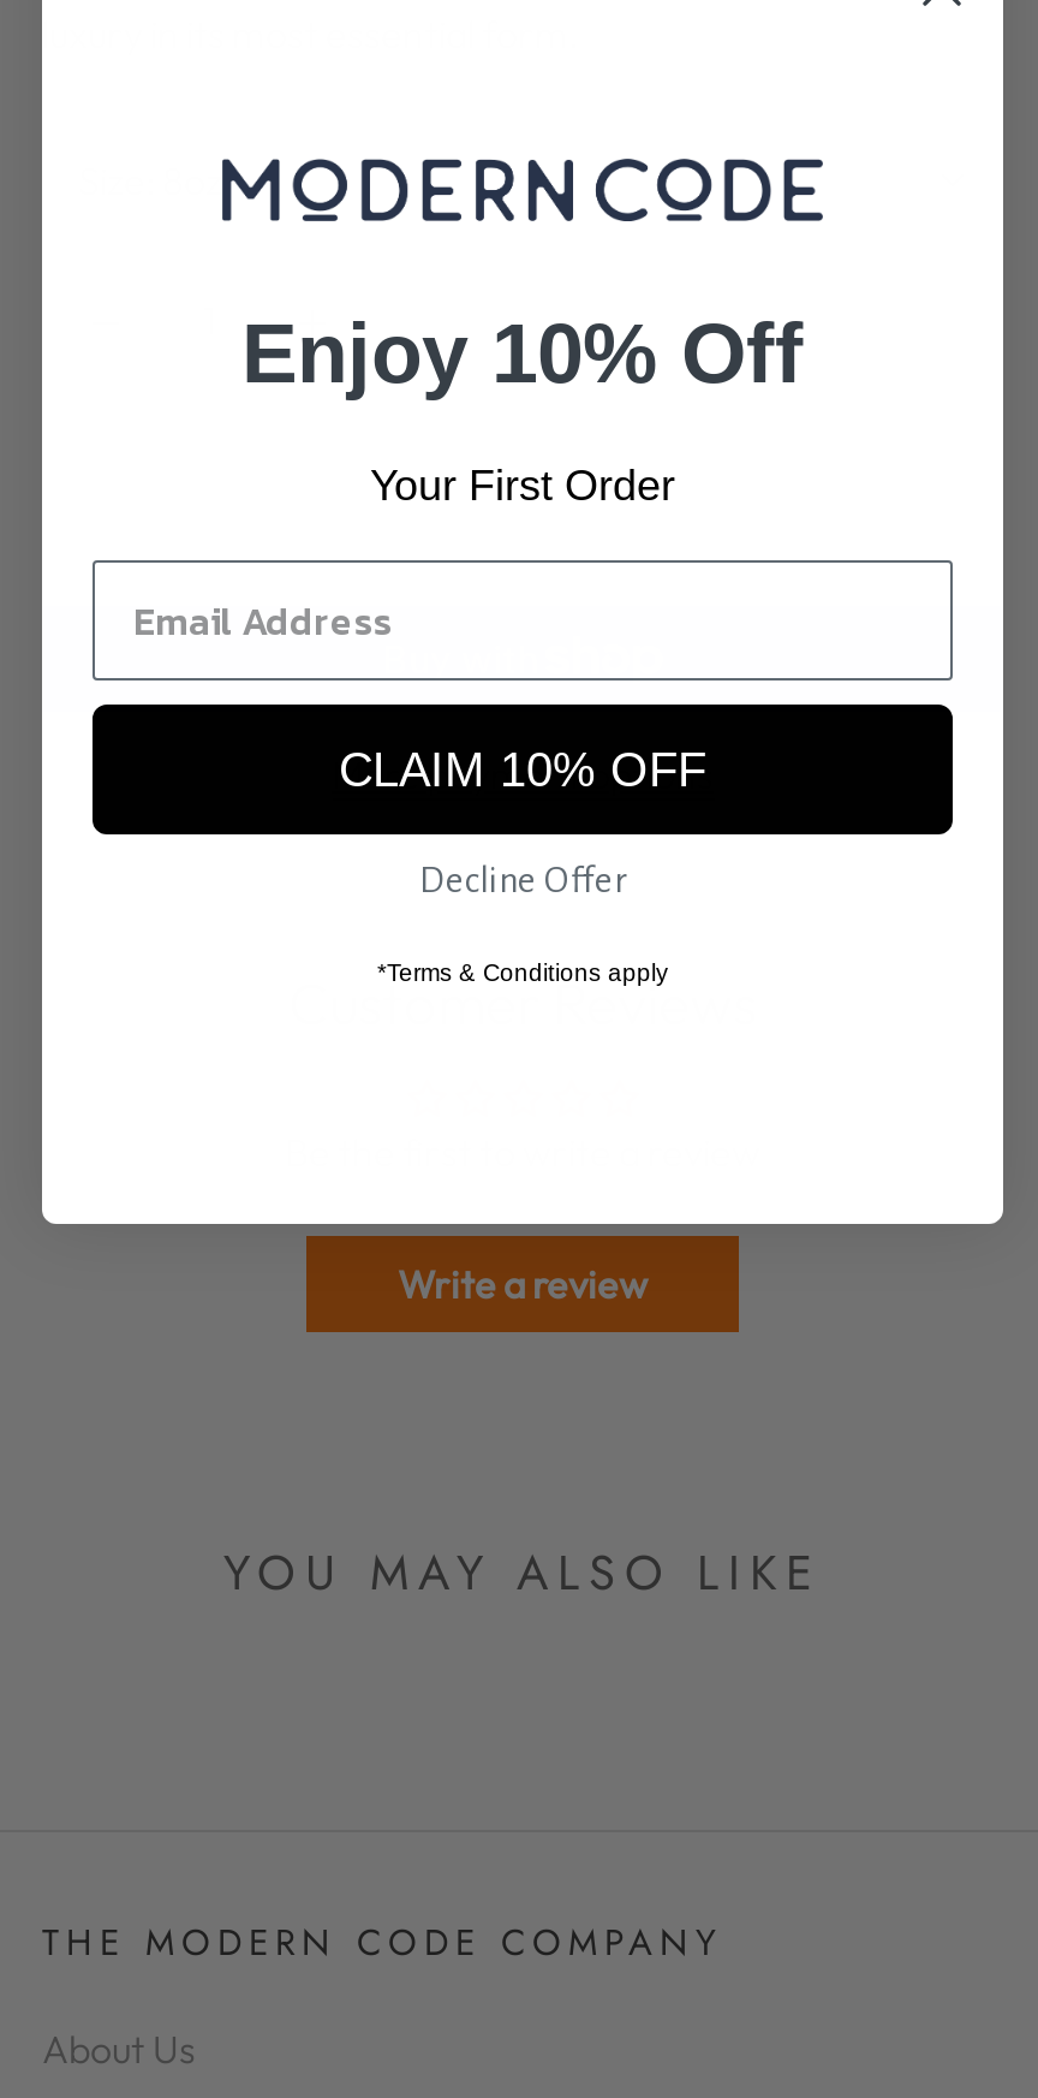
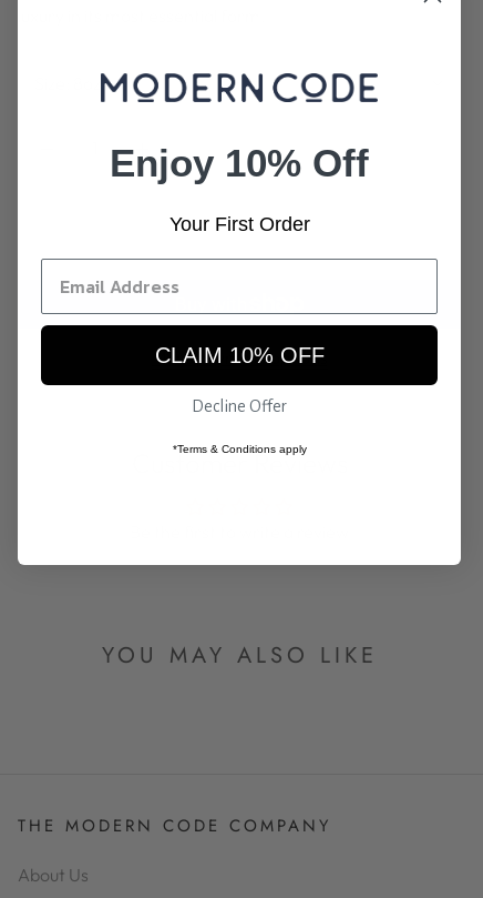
[398,1261,648,1309] Write a review -> none

